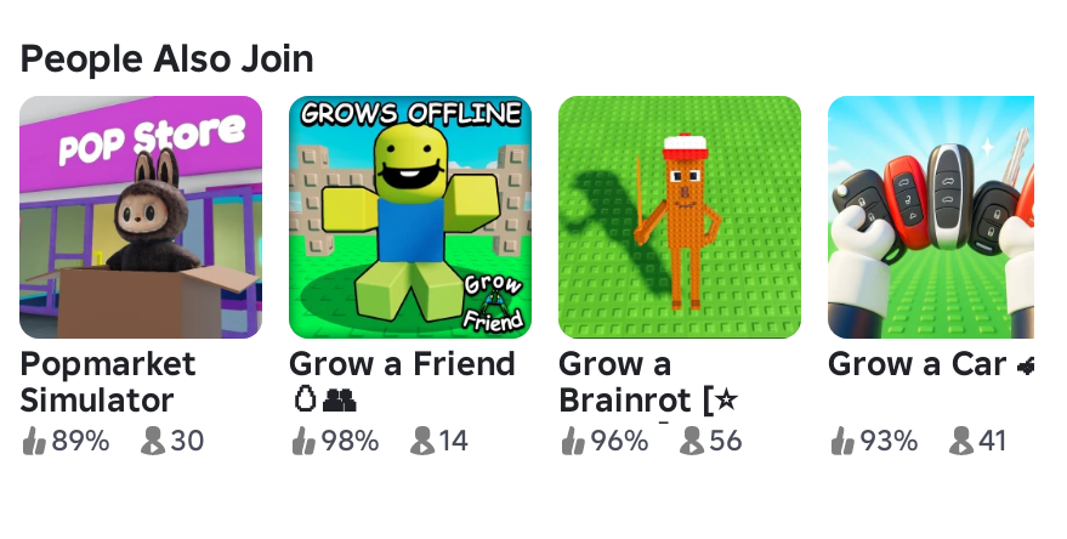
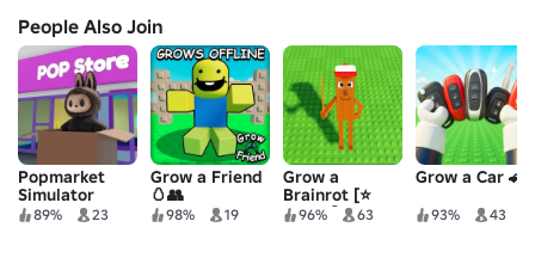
[51,420,204,456] 89% 30 -> [33,205,109,223] 89% 23
[320,420,469,456] 98% 14 -> [166,205,239,223] 98% 19
[709,420,743,456] 56 -> [357,205,374,223] 63
[859,420,1008,456] 93% 41 -> [431,205,506,223] 93% 43

